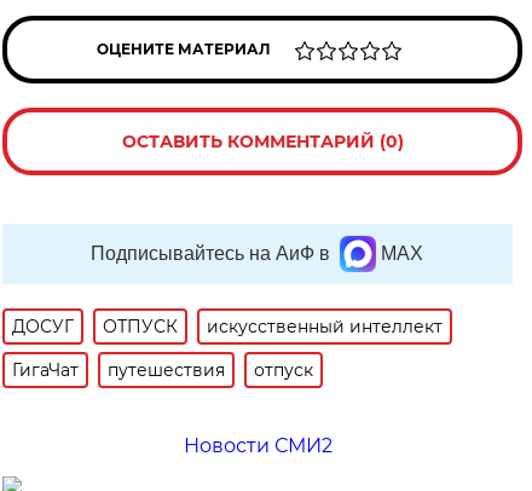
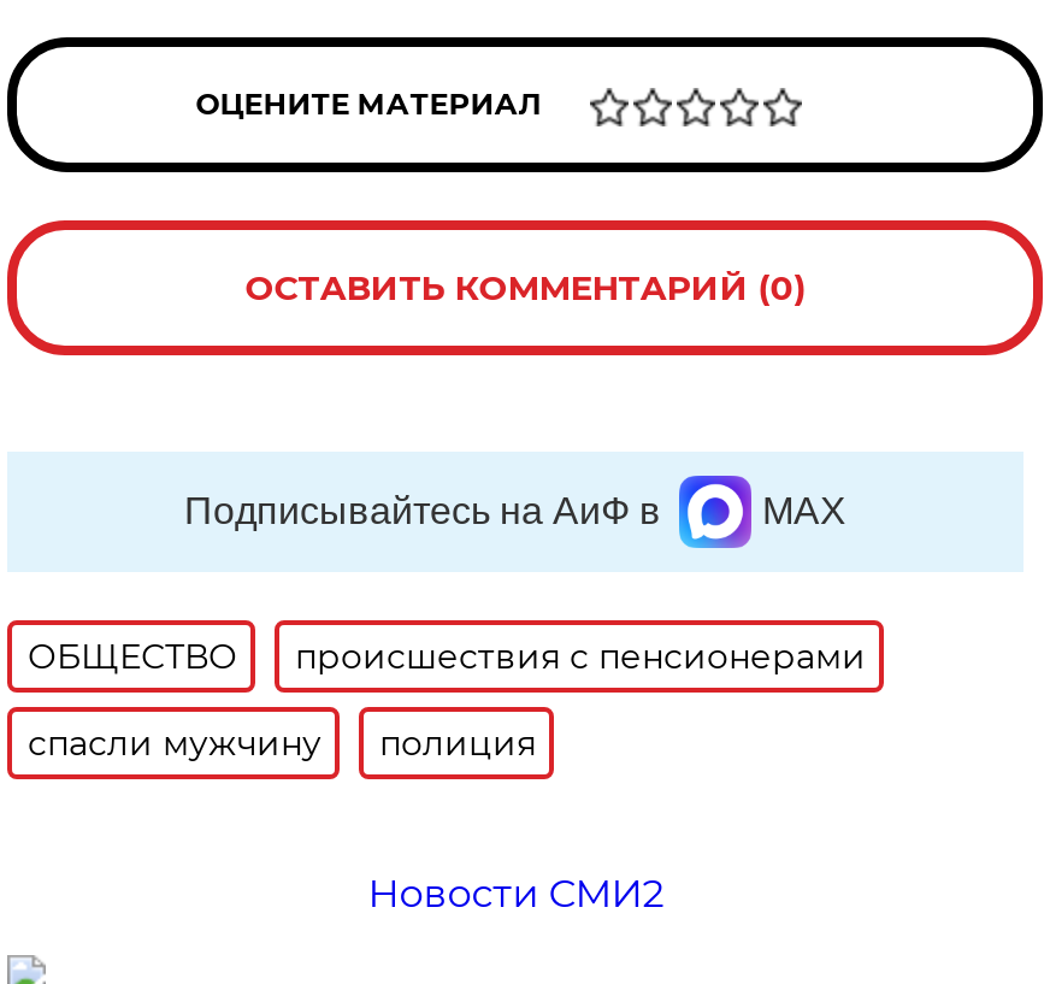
[13,316,443,337] ДОСУГ | ОТПУСК | искусственный интеллект -> [27,635,866,678] ОБЩЕСТВО | происшествия с пенсионерами
[13,359,314,381] ГигаЧат | путешествия | отпуск -> [27,721,536,765] спасли мужчину | полиция

